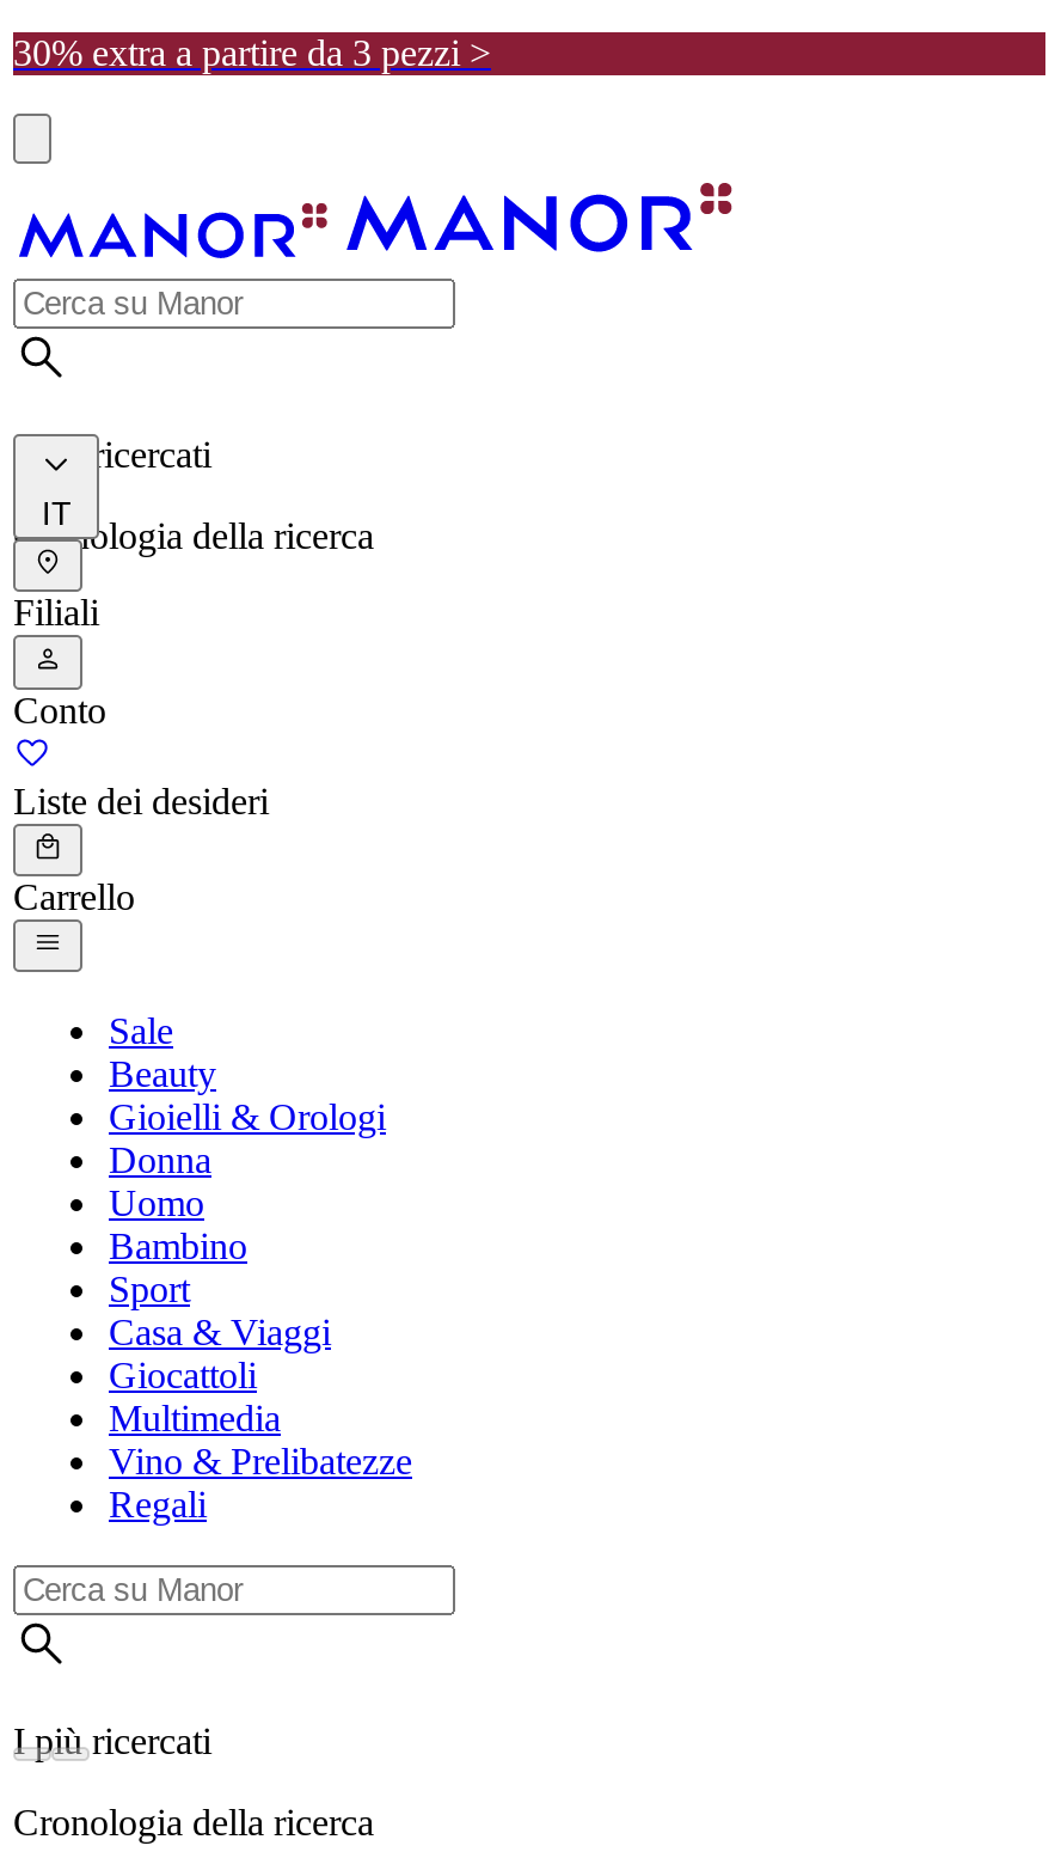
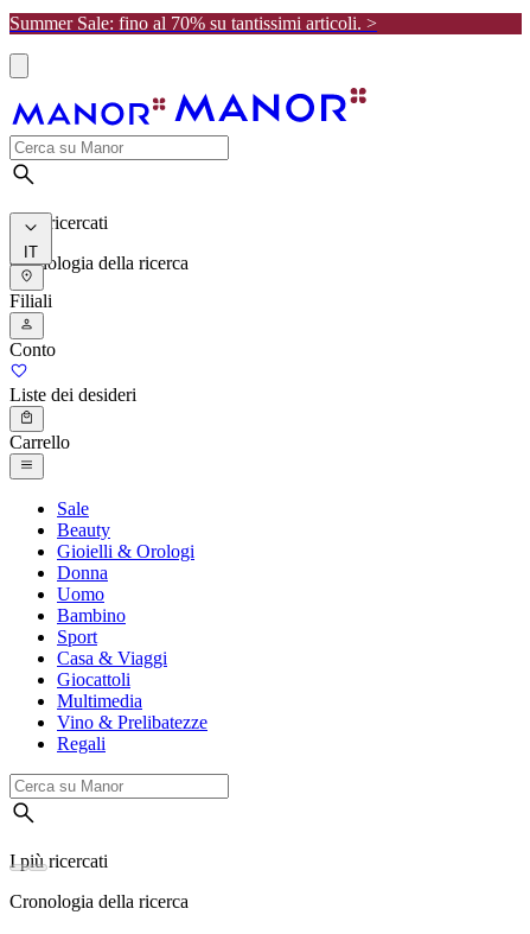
[13,32,491,73] 30% extra a partire da 3 pezzi > -> [9,13,377,33] Summer Sale: fino al 70% su tantissimi articoli. >

